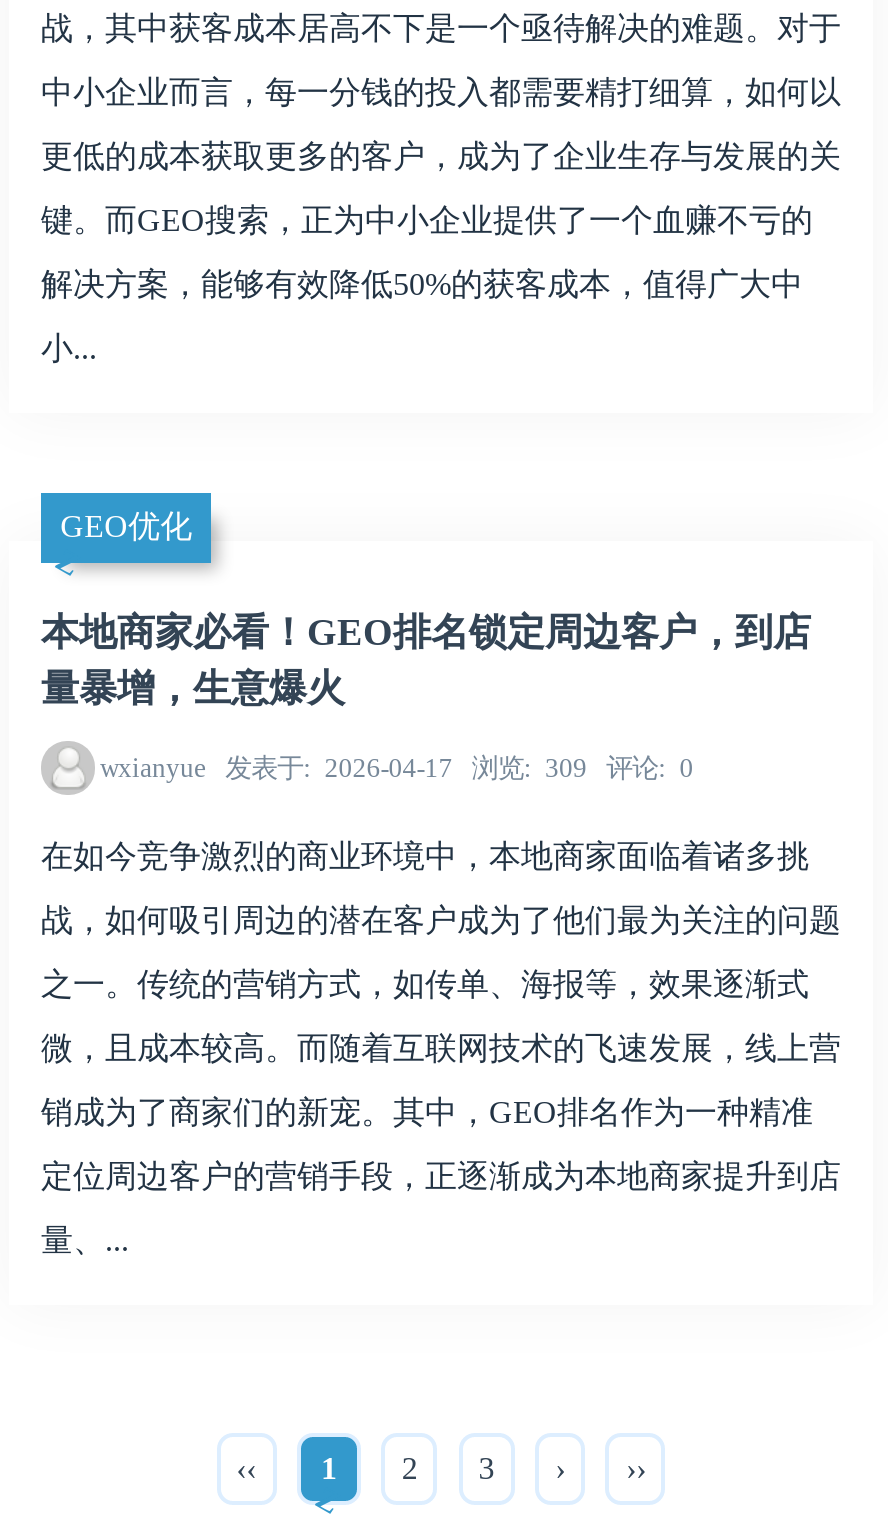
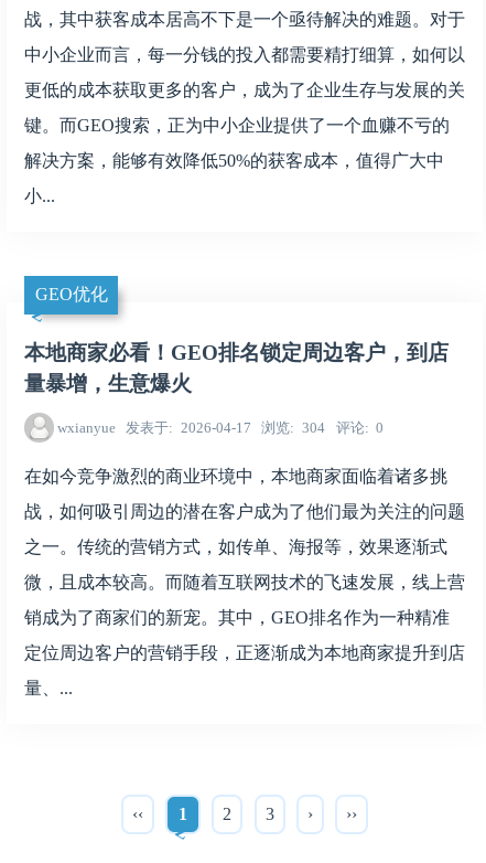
[100,753,694,783] wxianyue 发表于 2026-04-17 浏览 309 评论 0 -> [57,419,384,436] wxianyue 发表于 2026-04-17 浏览 304 评论 0

